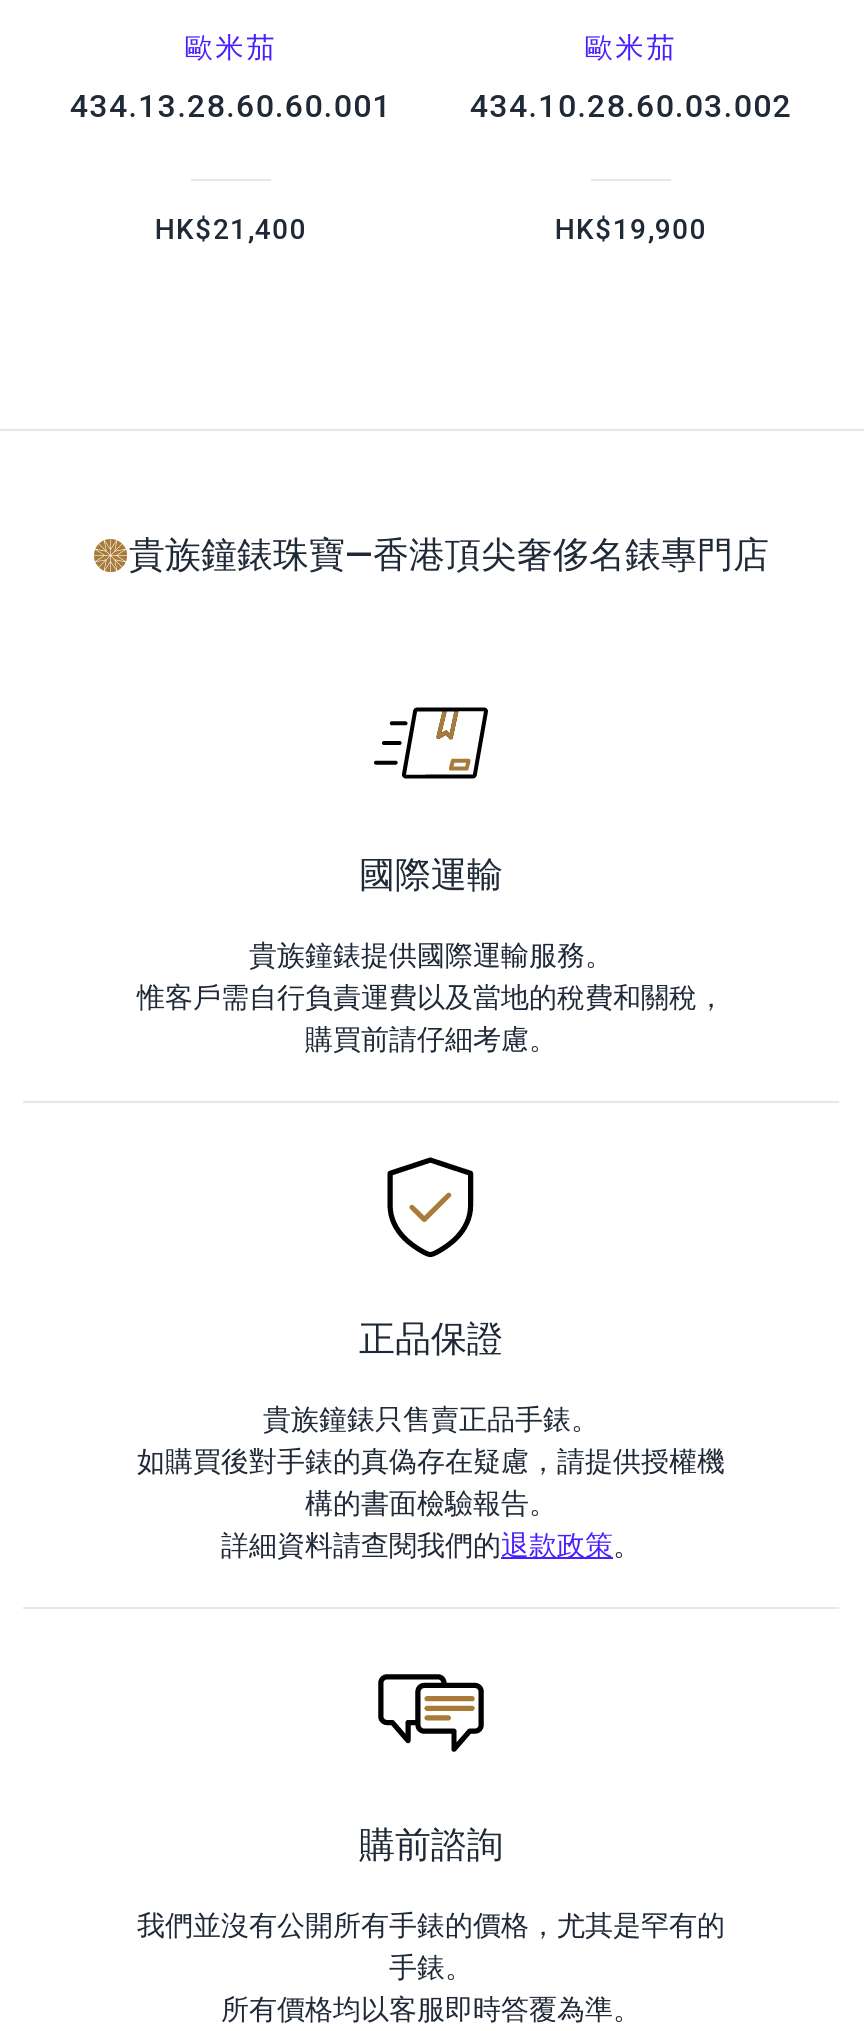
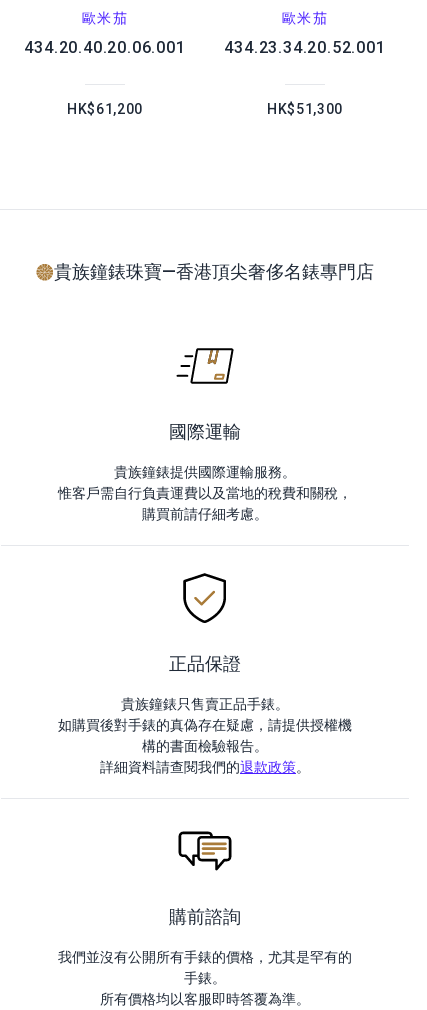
[70,87,392,125] 434.13.28.60.60.001 -> [24,38,186,57] 434.20.40.20.06.001
[470,87,792,125] 434.10.28.60.03.002 -> [224,38,386,57] 434.23.34.20.52.001
[155,213,307,245] HK$21,400 -> [67,101,143,117] HK$61,200
[555,213,707,245] HK$19,900 -> [267,101,343,117] HK$51,300

